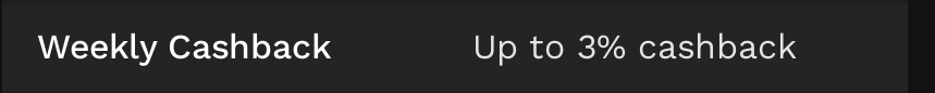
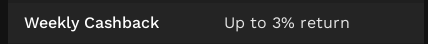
[472,26,797,67] Up to 3% cashback -> [224,13,350,32] Up to 3% return

